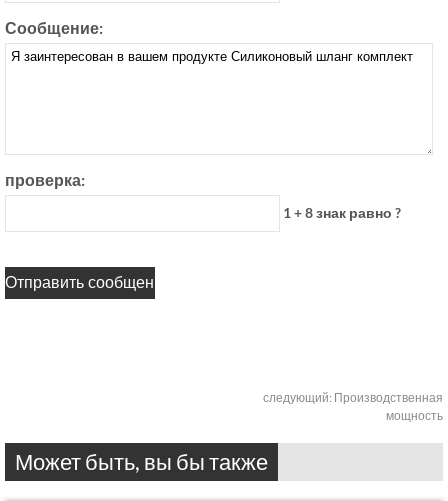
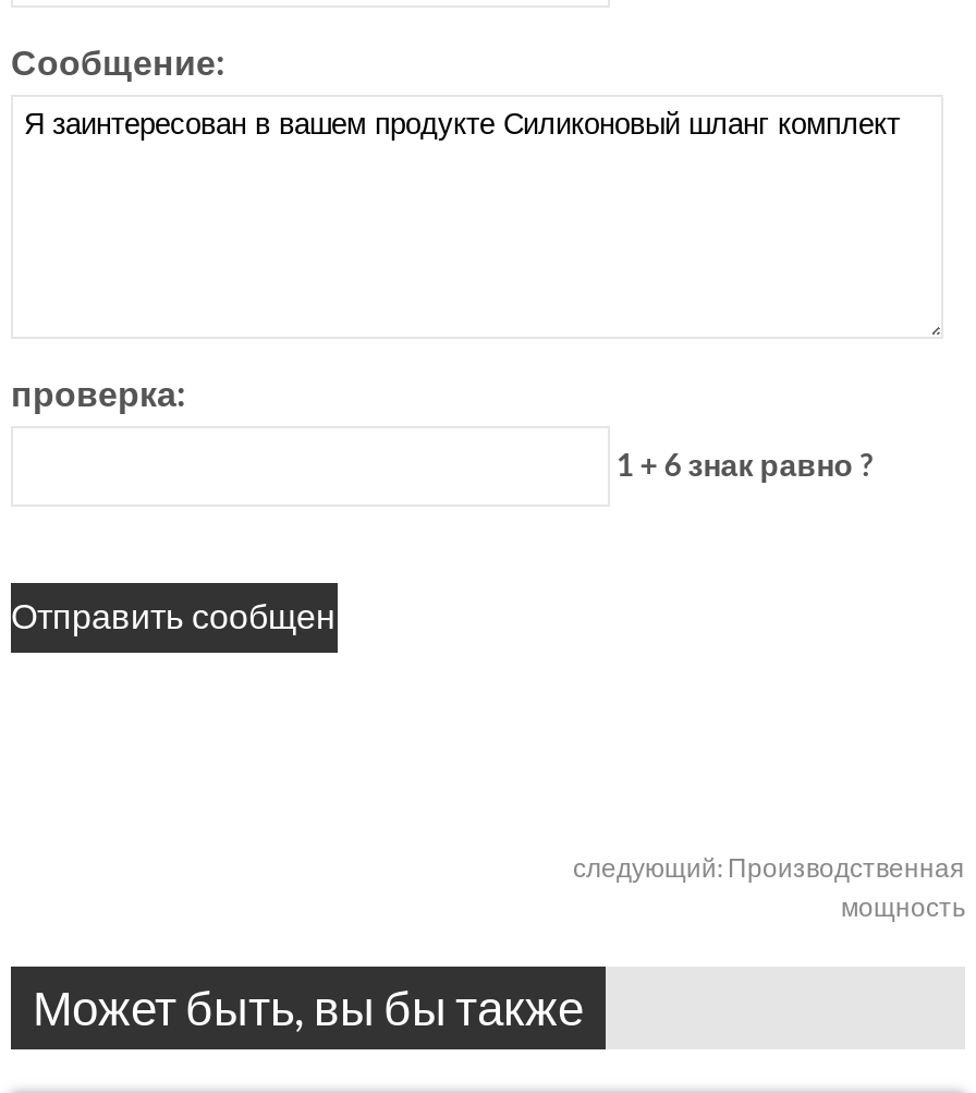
[280,204,401,221] 1 + 8 знак равно ? -> [610,445,873,482] 1 + 6 знак равно ?

